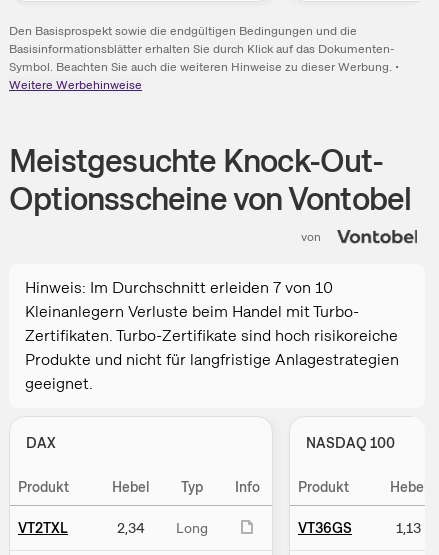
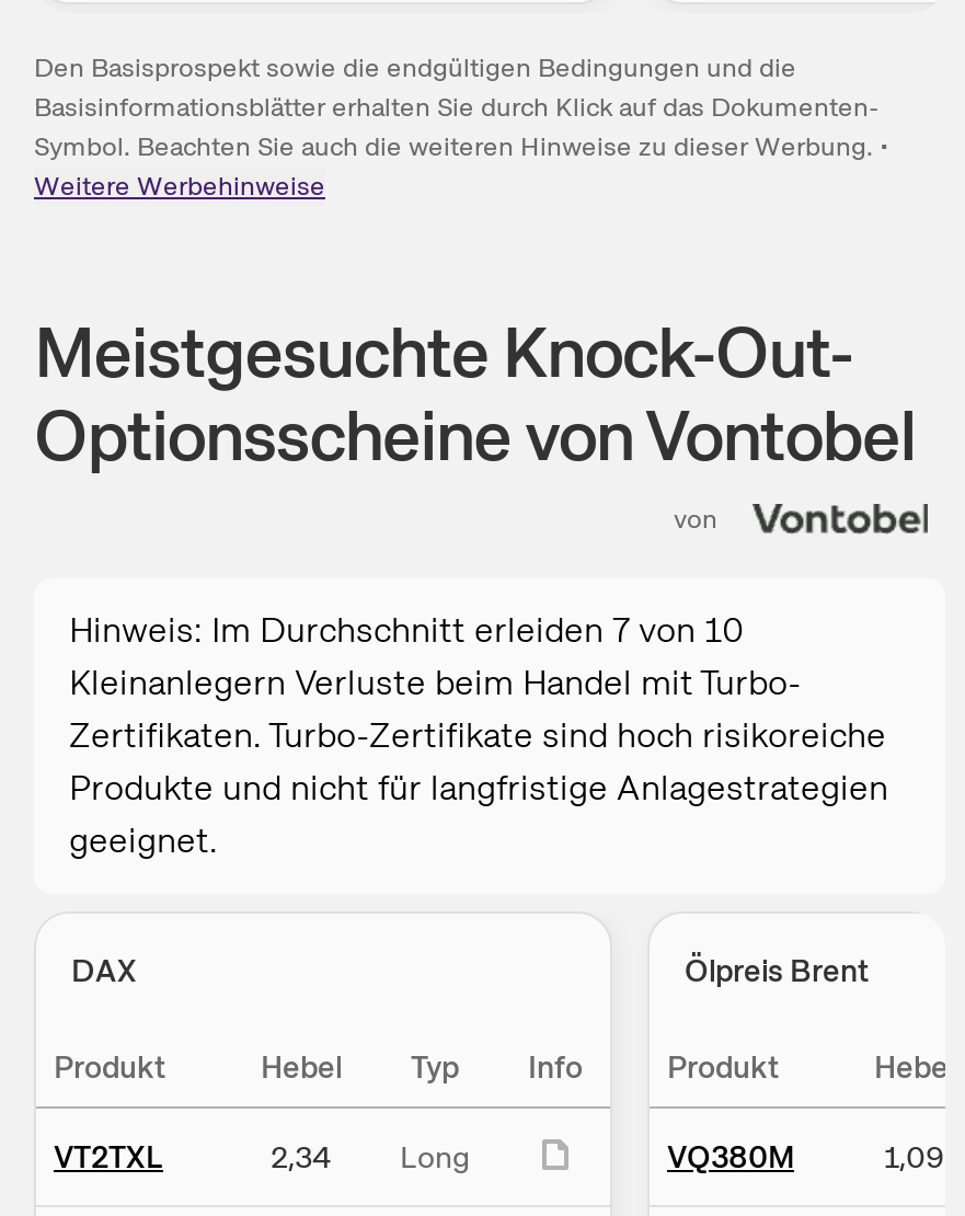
[306,434,395,452] NASDAQ 100 -> [685,951,869,990] Ölpreis Brent
[298,519,420,537] VT36GS | 1,13 -> [667,1137,945,1177] VQ380M | 1,09

